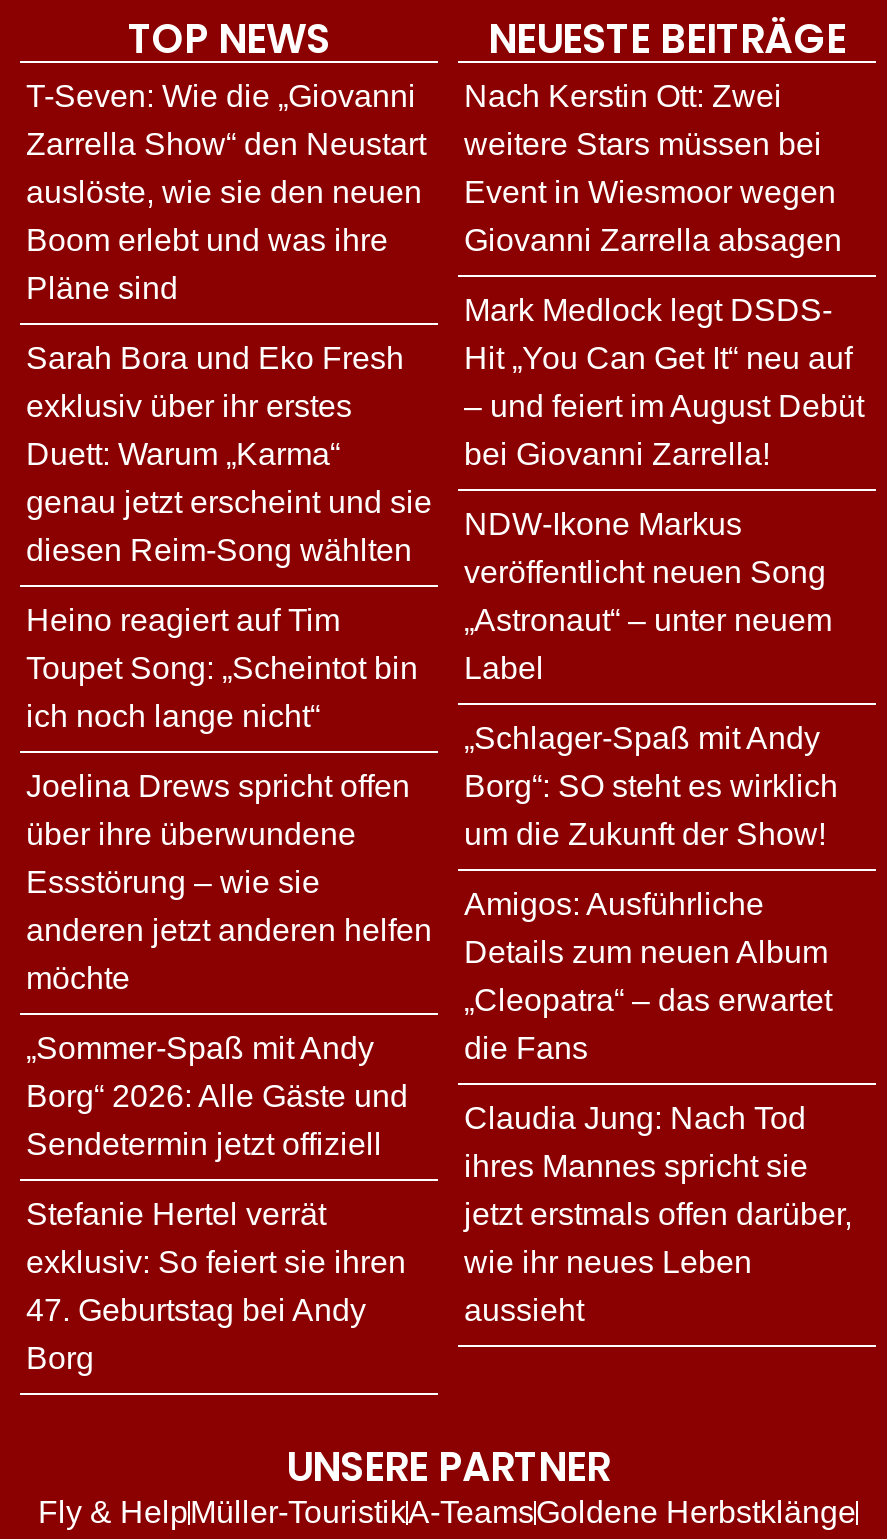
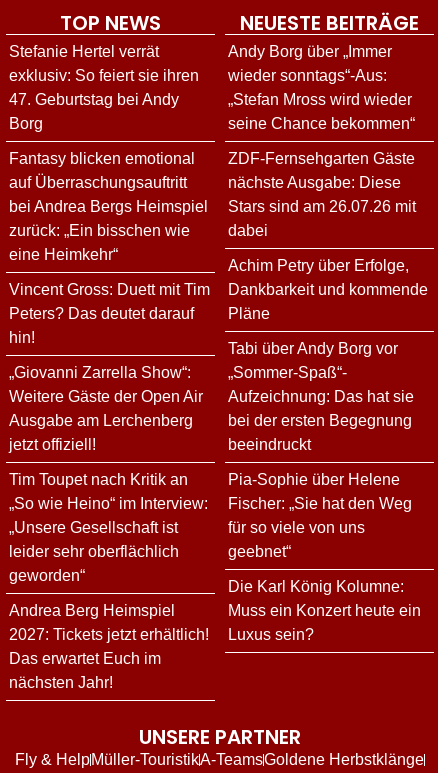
[26,80,432,1162] T-Seven: Wie die „Giovanni | Zarrella Show“ den Neustart | auslöste, wie sie den neuen | Boom erlebt und was ihre | Pläne sind | Sarah Bora und Eko Fresh | exklusiv über ihr erstes | Duett: Warum „Karma“ | genau jetzt erscheint und sie | diesen Reim-Song wählten | Heino reagiert auf Tim | Toupet Song: „Scheintot bin | ich noch lange nicht“ | Joelina Drews spricht offen | über ihre überwundene | Essstörung – wie sie | anderen jetzt anderen helfen | möchte | „Sommer-Spaß mit Andy | Borg“ 2026: Alle Gäste und | Sendetermin jetzt offiziell -> none
[464,80,842,258] Nach Kerstin Ott: Zwei | weitere Stars müssen bei | Event in Wiesmoor wegen | Giovanni Zarrella absagen -> [228,43,415,132] Andy Borg über „Immer | wieder sonntags“-Aus: | „Stefan Mross wird wieder | seine Chance bekommen“
[464,294,864,472] Mark Medlock legt DSDS- | Hit „You Can Get It“ neu auf | – und feiert im August Debüt | bei Giovanni Zarrella! -> [228,150,416,239] ZDF-Fernsehgarten Gäste | nächste Ausgabe: Diese | Stars sind am 26.07.26 mit | dabei
[464,508,832,686] NDW-Ikone Markus | veröffentlicht neuen Song | „Astronaut“ – unter neuem | Label -> [228,257,428,322] Achim Petry über Erfolge, | Dankbarkeit und kommende | Pläne
[464,722,838,852] „Schlager-Spaß mit Andy | Borg“: SO steht es wirklich | um die Zukunft der Show! -> [228,340,414,453] Tabi über Andy Borg vor | „Sommer-Spaß“- | Aufzeichnung: Das hat sie | bei der ersten Begegnung | beeindruckt
[464,888,832,1066] Amigos: Ausführliche | Details zum neuen Album | „Cleopatra“ – das erwartet | die Fans -> [228,471,412,560] Pia-Sophie über Helene | Fischer: „Sie hat den Weg | für so viele von uns | geebnet“
[464,1102,852,1328] Claudia Jung: Nach Tod | ihres Mannes spricht sie | jetzt erstmals offen darüber, | wie ihr neues Leben | aussieht -> [228,578,421,643] Die Karl König Kolumne: | Muss ein Konzert heute ein | Luxus sein?
moved [26,1198,406,1376] -> [9,43,199,132]: Stefanie Hertel verrät | exklusiv: So feiert sie ihren | 47. Geburtstag bei Andy | Borg
none -> [9,150,210,691] Fantasy blicken emotional | auf Überraschungsauftritt | bei Andrea Bergs Heimspiel | zurück: „Ein bisschen wie | eine Heimkehr“ | Vincent Gross: Duett mit Tim | Peters? Das deutet darauf | hin! | „Giovanni Zarrella Show“: | Weitere Gäste der Open Air | Ausgabe am Lerchenberg | jetzt offiziell! | Tim Toupet nach Kritik an | „So wie Heino“ im Interview: | „Unsere Gesellschaft ist | leider sehr oberflächlich | geworden“ | Andrea Berg Heimspiel | 2027: Tickets jetzt erhältlich! | Das erwartet Euch im | nächsten Jahr!

